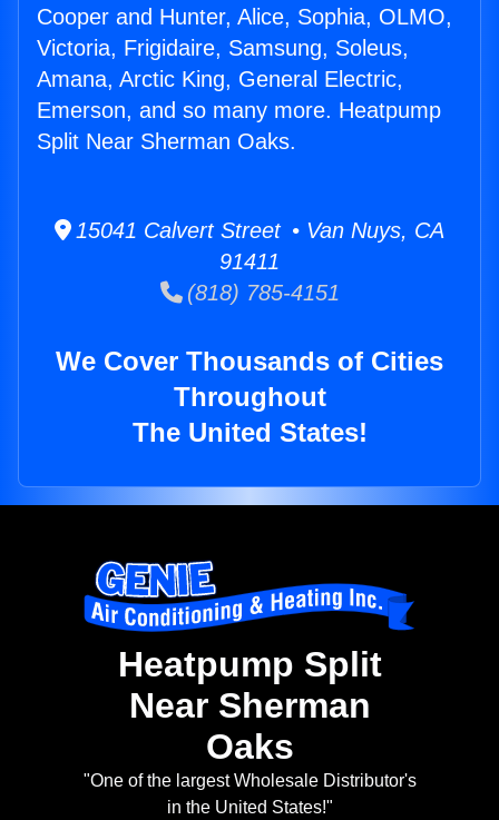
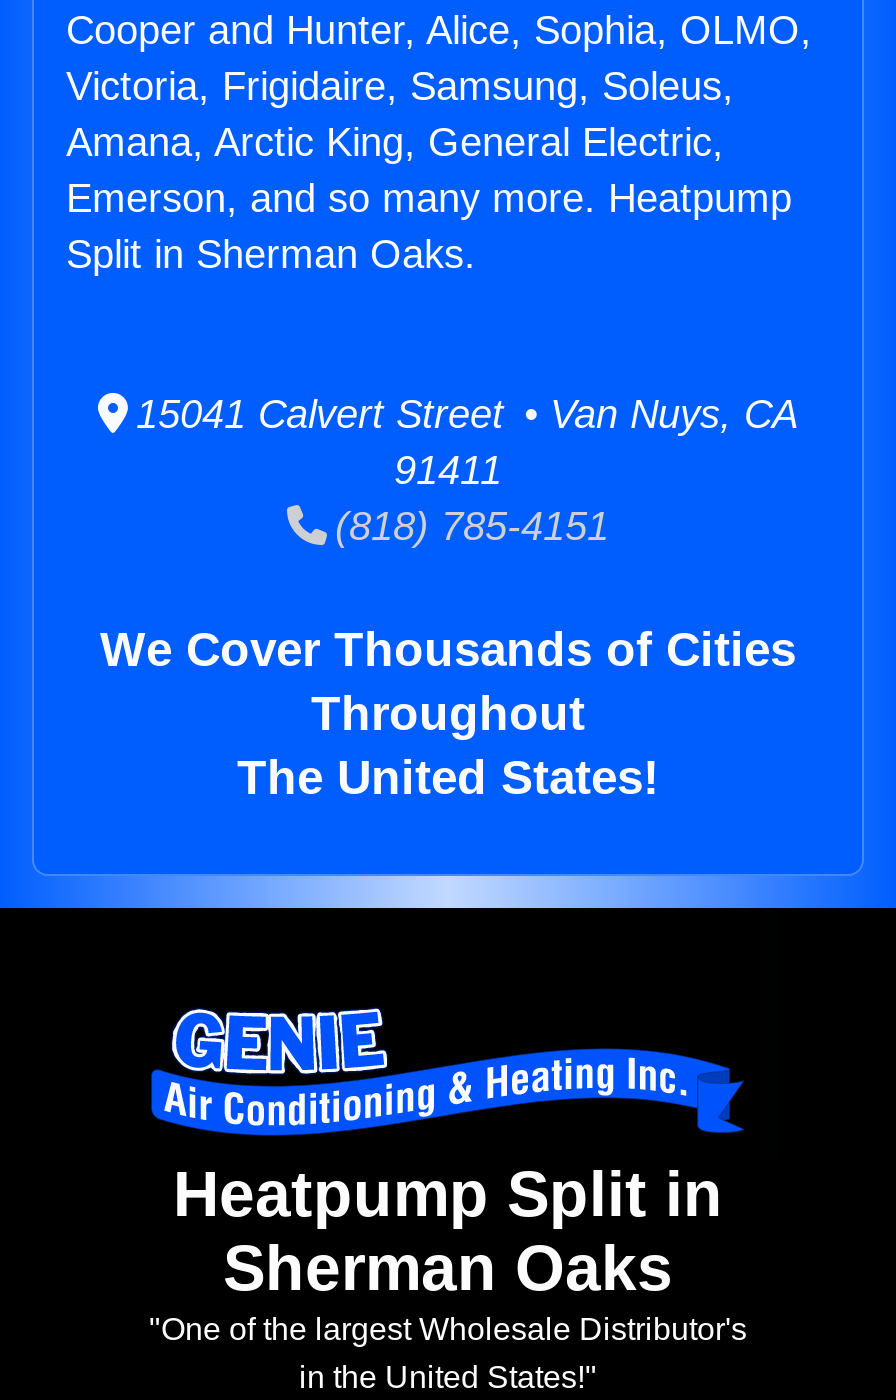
[37,129,296,154] Split Near Sherman Oaks. -> [66,232,476,276] Split in Sherman Oaks.
[118,644,381,767] Heatpump Split | Near Sherman | Oaks -> [173,1158,723,1304] Heatpump Split in | Sherman Oaks

